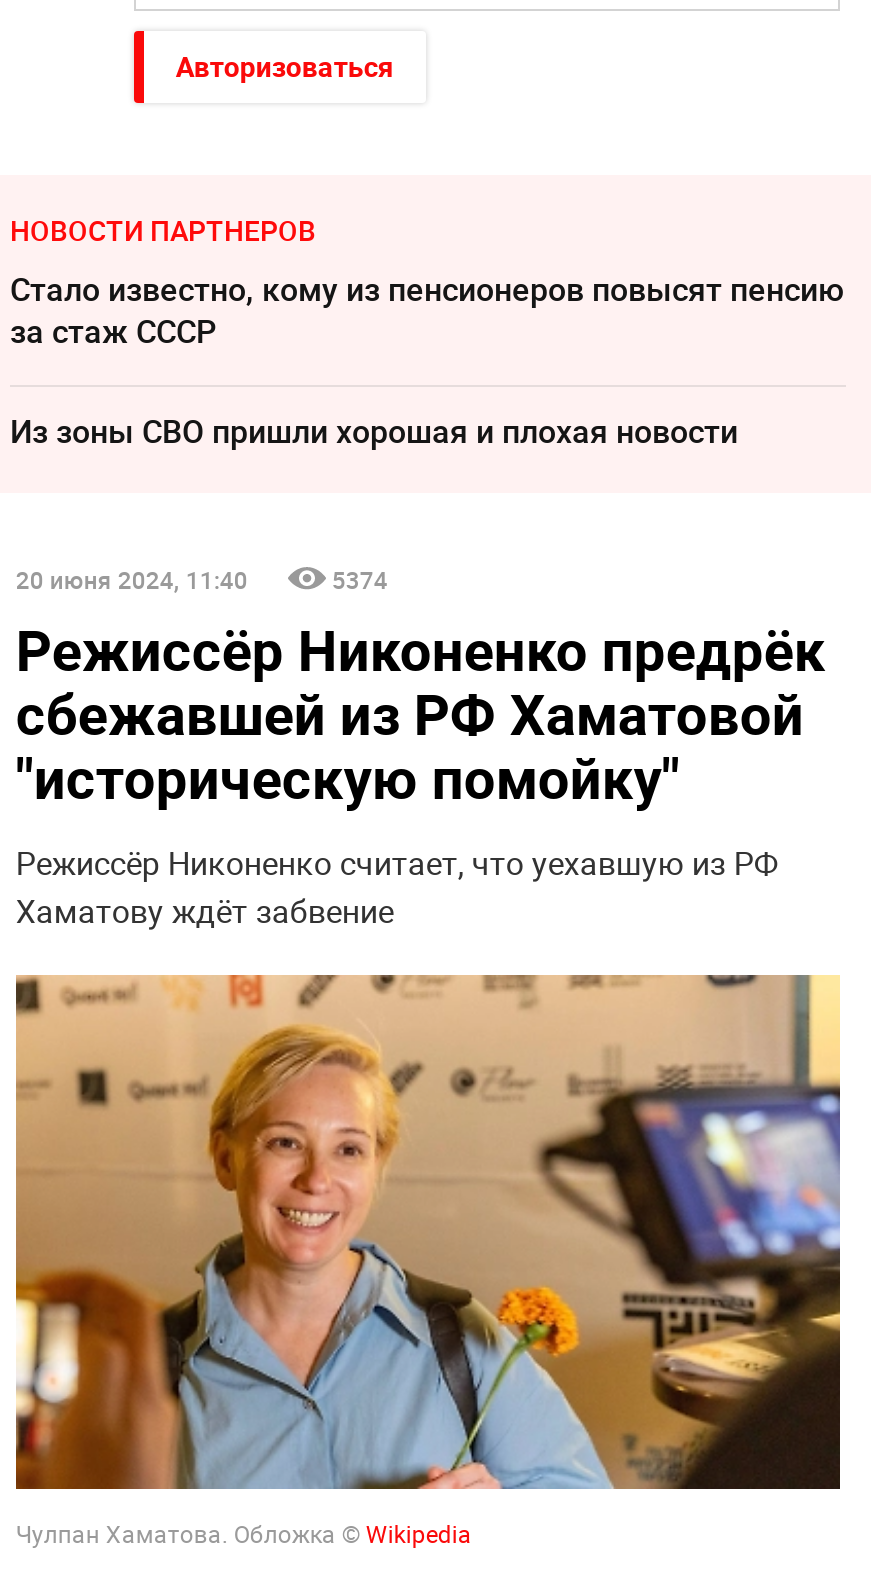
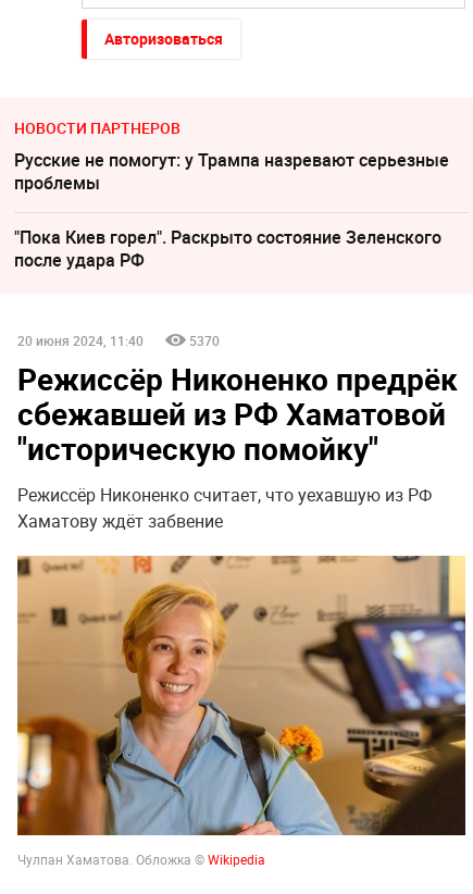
[10,267,844,353] Стало известно, кому из пенсионеров повысят пенсию | за стаж СССР -> [14,148,449,194] Русские не помогут: у Трампа назревают серьезные | проблемы
[10,409,738,453] Из зоны СВО пришли хорошая и плохая новости -> [14,225,441,272] "Пока Киев горел". Раскрыто состояние Зеленского | после удара РФ
[332,562,388,594] 5374 -> [189,331,220,349] 5370

